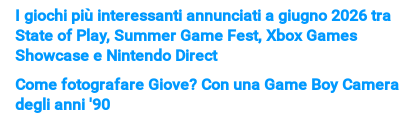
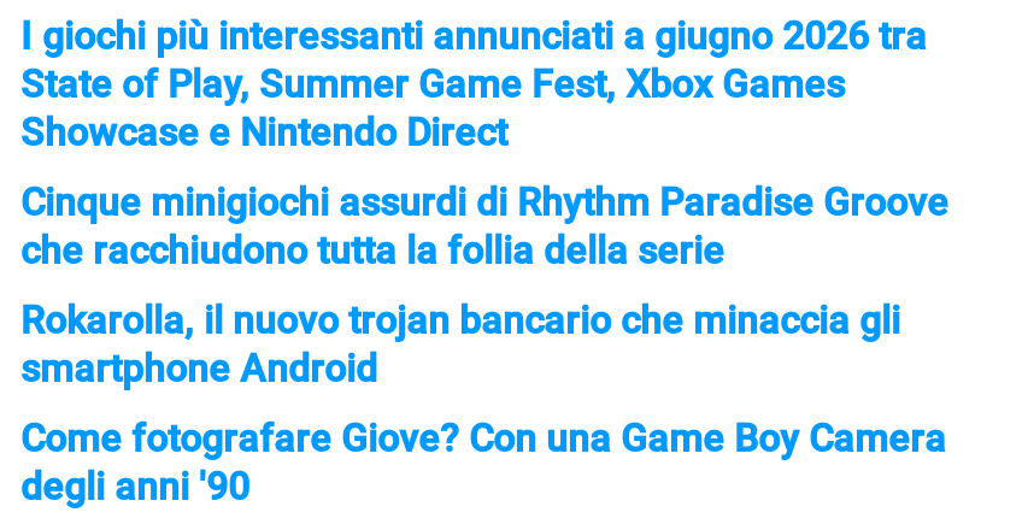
none -> [20,179,948,391] Cinque minigiochi assurdi di Rhythm Paradise Groove | che racchiudono tutta la follia della serie | Rokarolla, il nuovo trojan bancario che minaccia gli | smartphone Android

